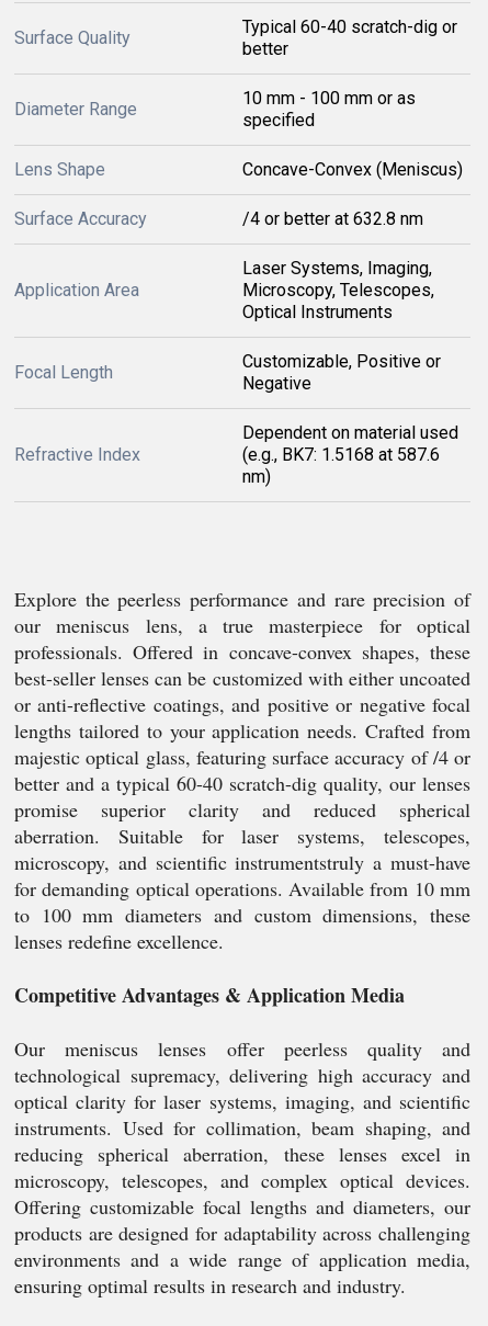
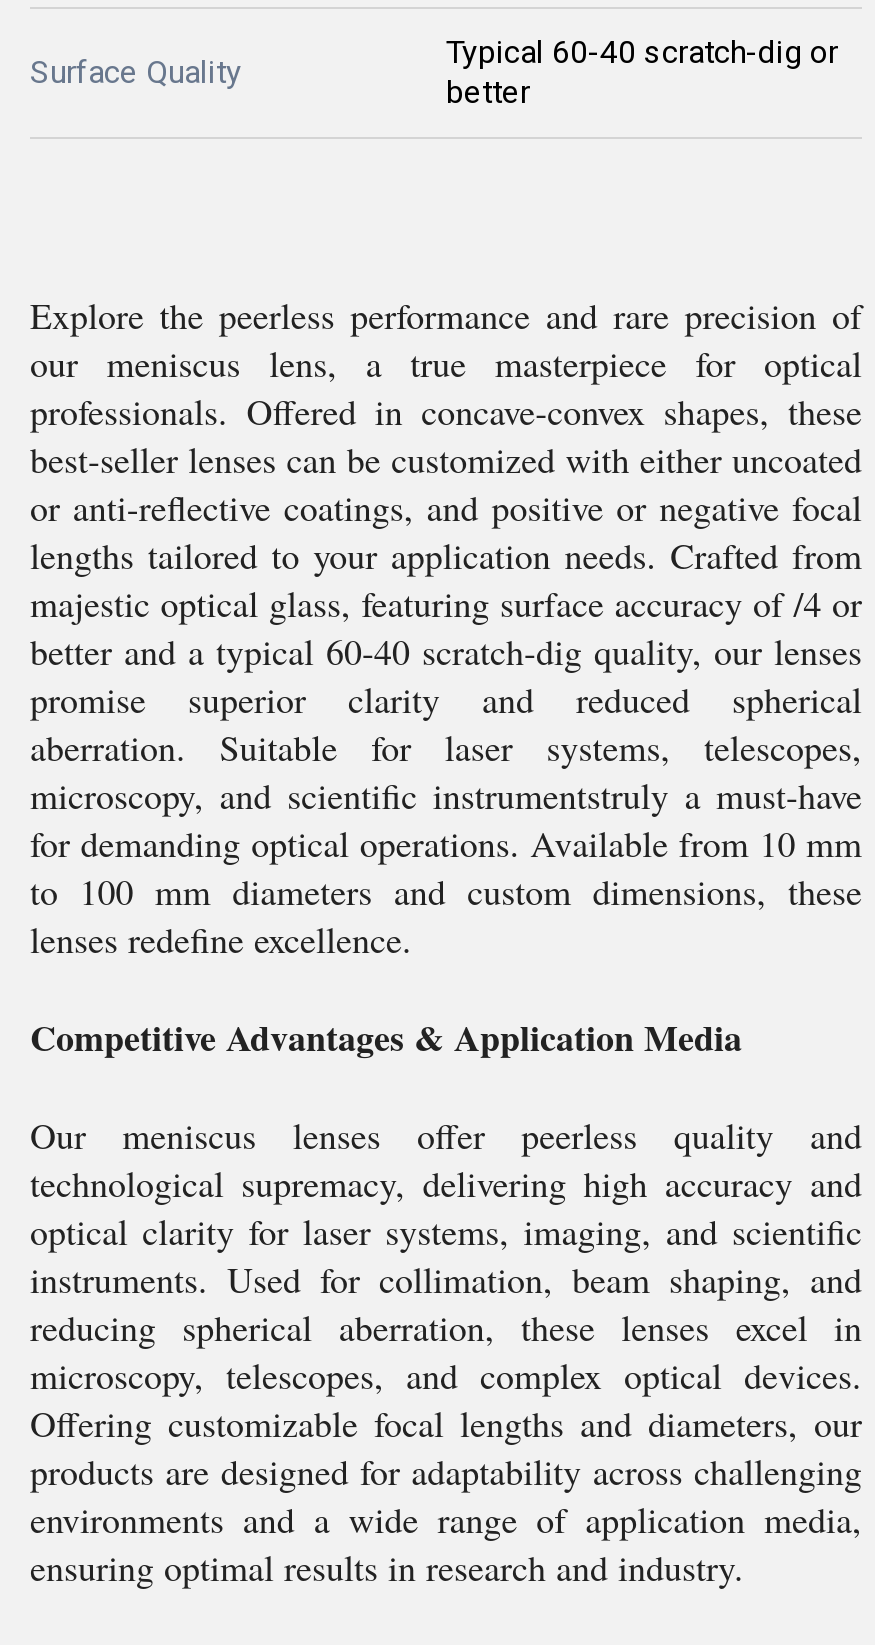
[14,88,463,301] 10 mm - 100 mm or as | specified | Lens Shape | Concave-Convex (Meniscus) | Surface Accuracy | /4 or better at 632.8 nm | Application Area -> none
[14,99,137,120] Diameter Range -> none
[14,258,434,383] Laser Systems, Imaging, | Microscopy, Telescopes, | Optical Instruments | Focal Length -> none
[14,351,441,465] Customizable, Positive or | Negative | Refractive Index -> none
[242,422,458,487] Dependent on material used | (e.g., BK7: 1.5168 at 587.6 | nm) -> none

